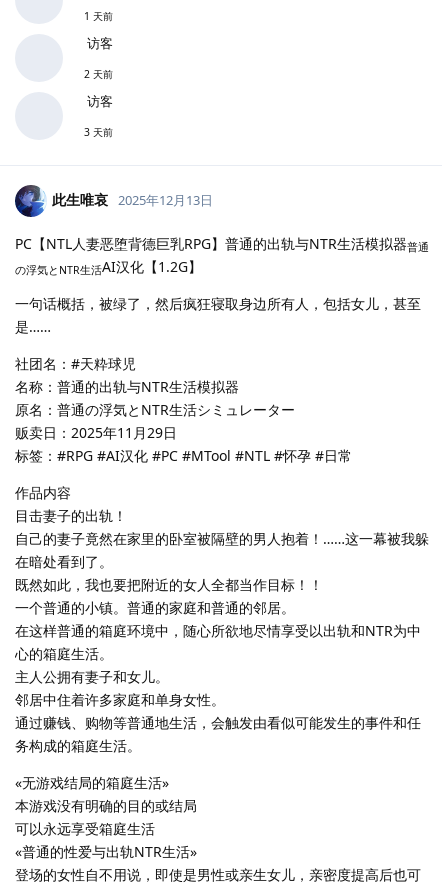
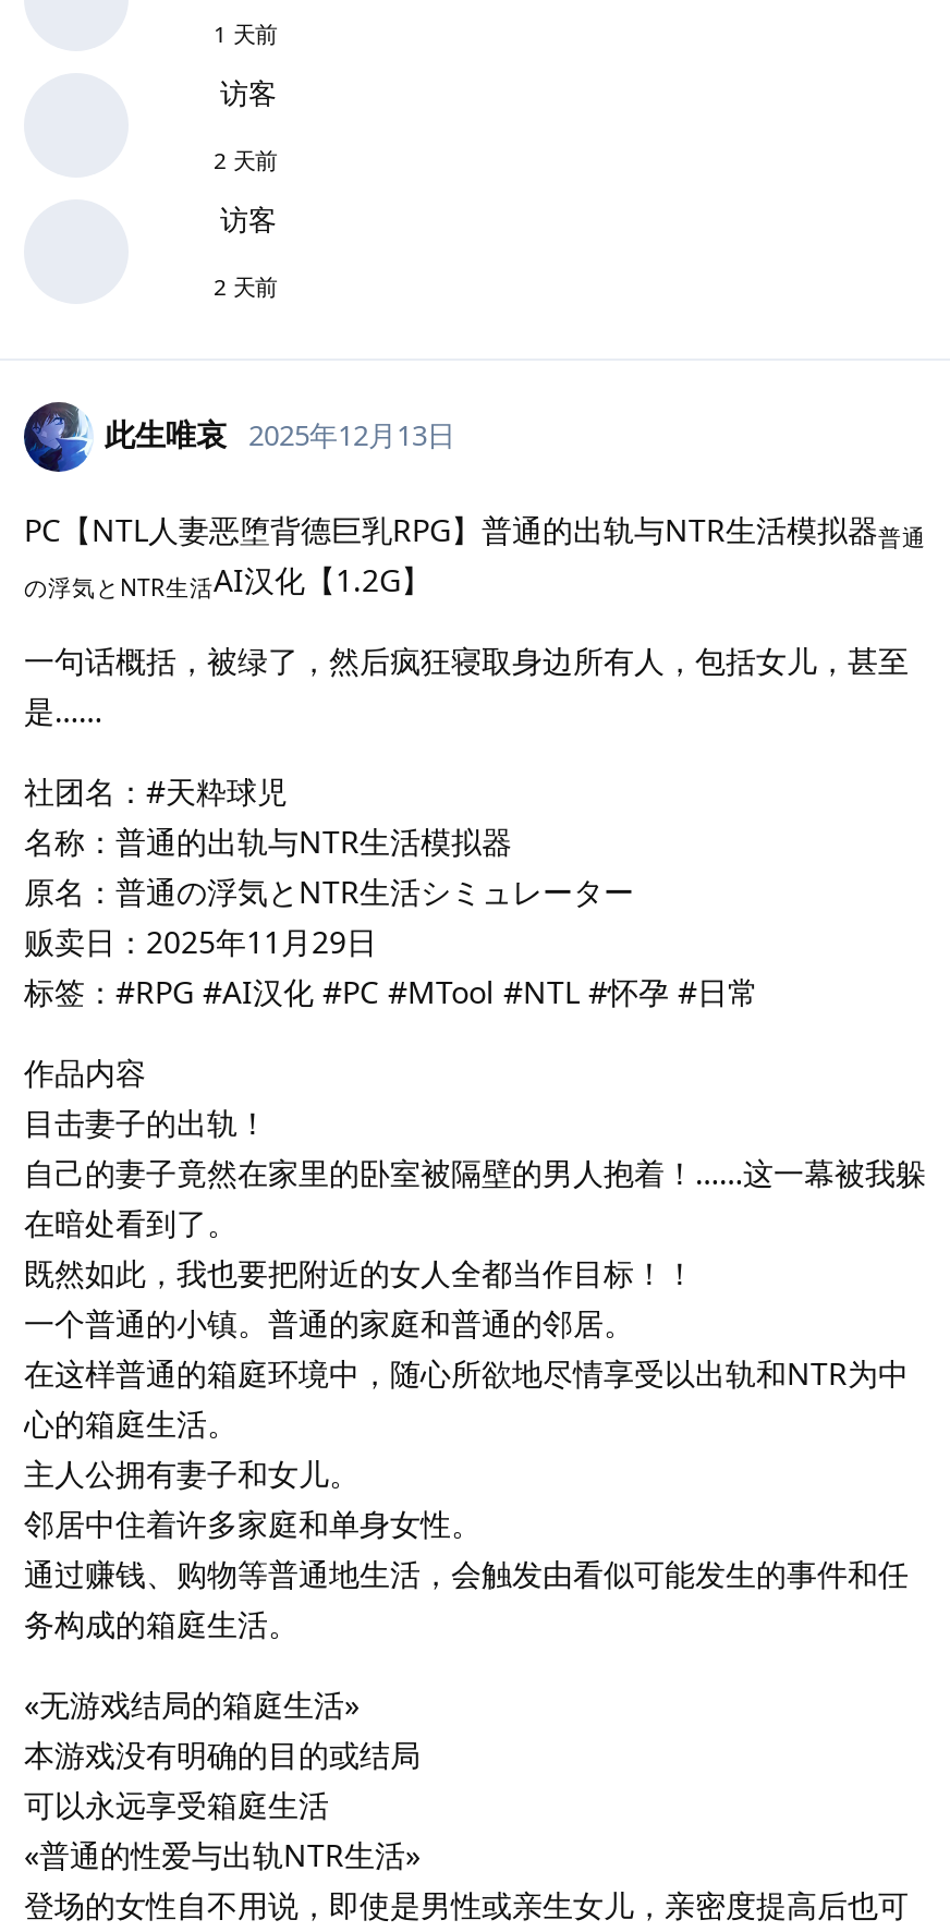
[84,125,113,139] 3 天前 -> [214,271,277,301] 2 天前

